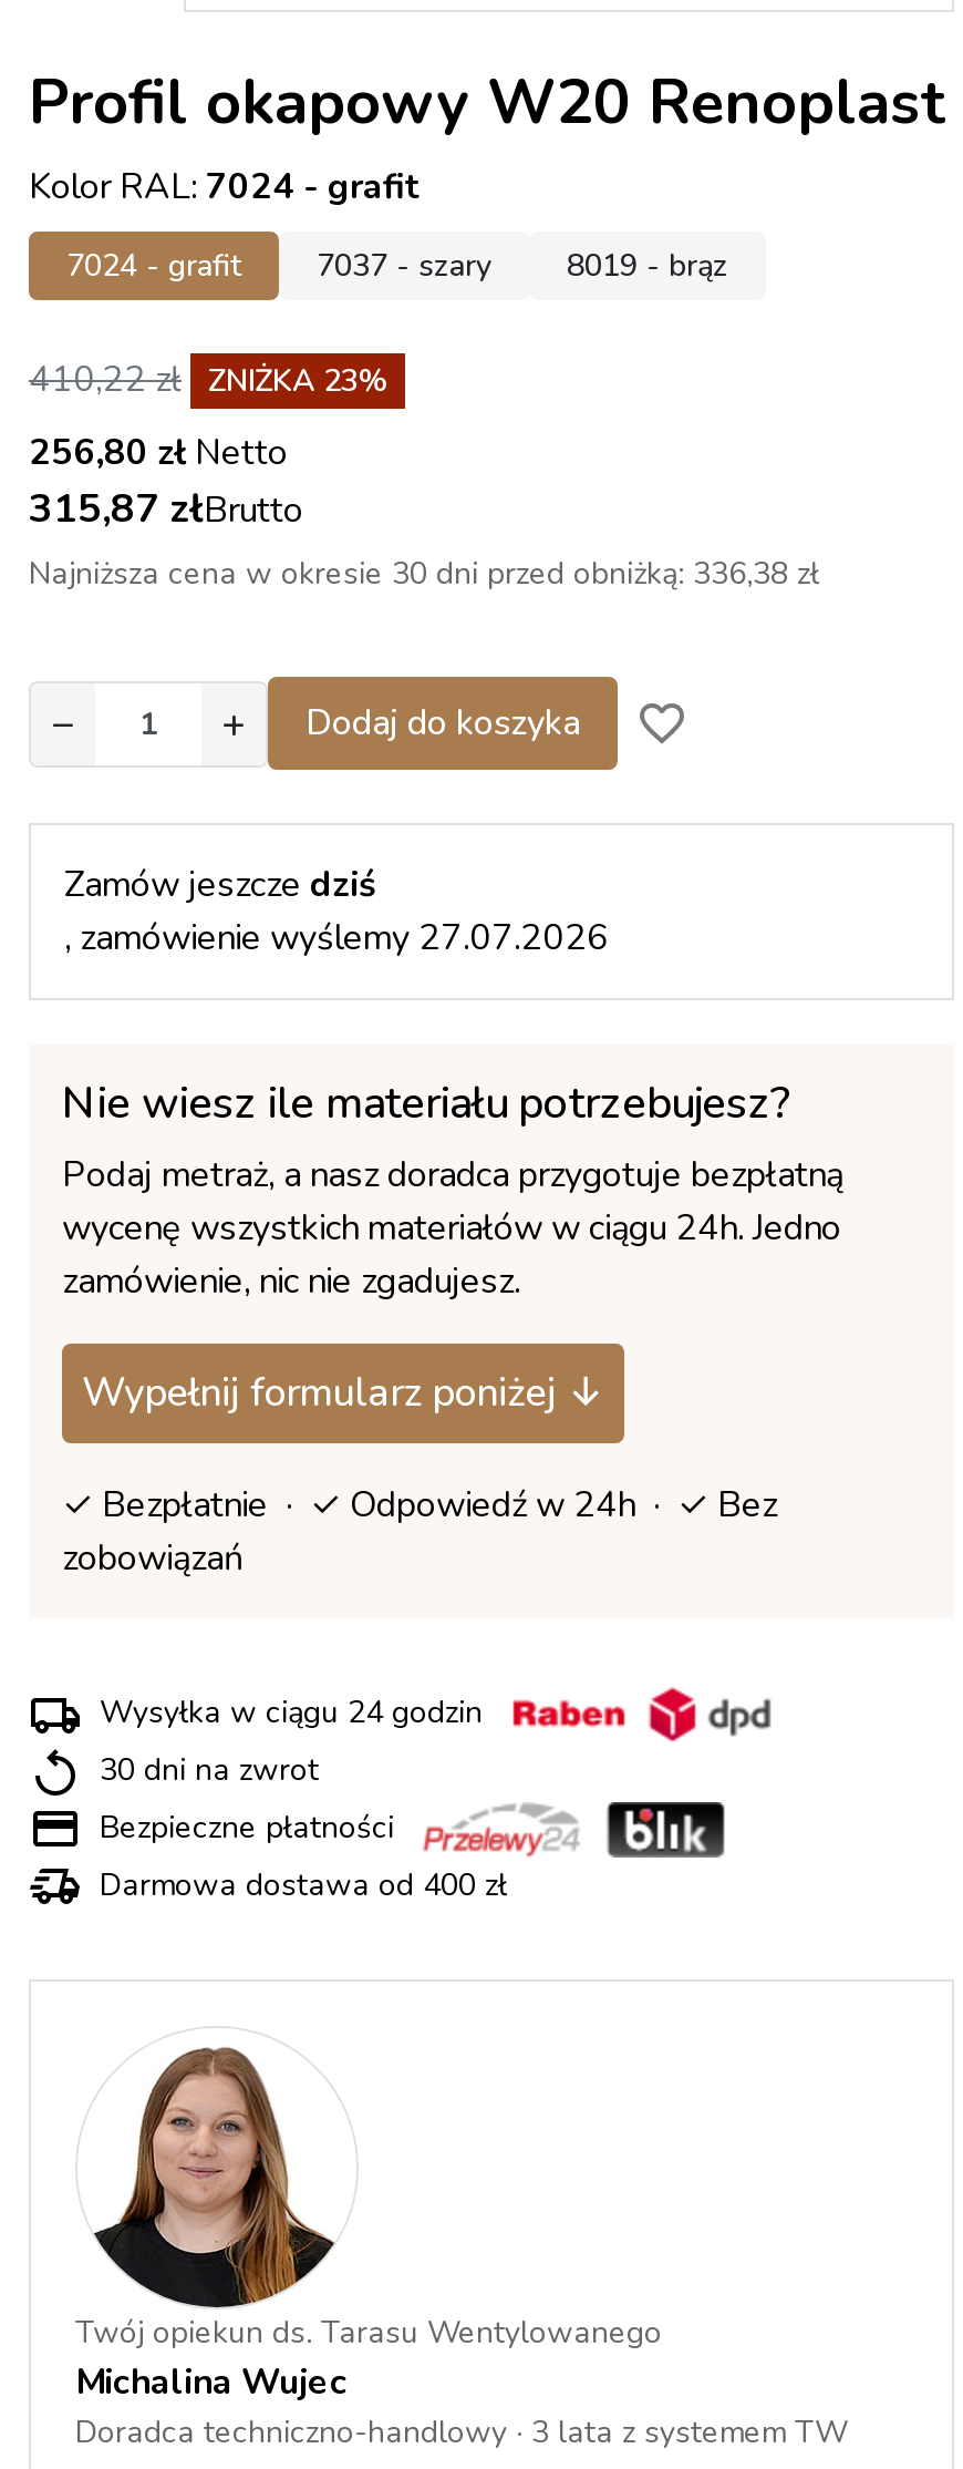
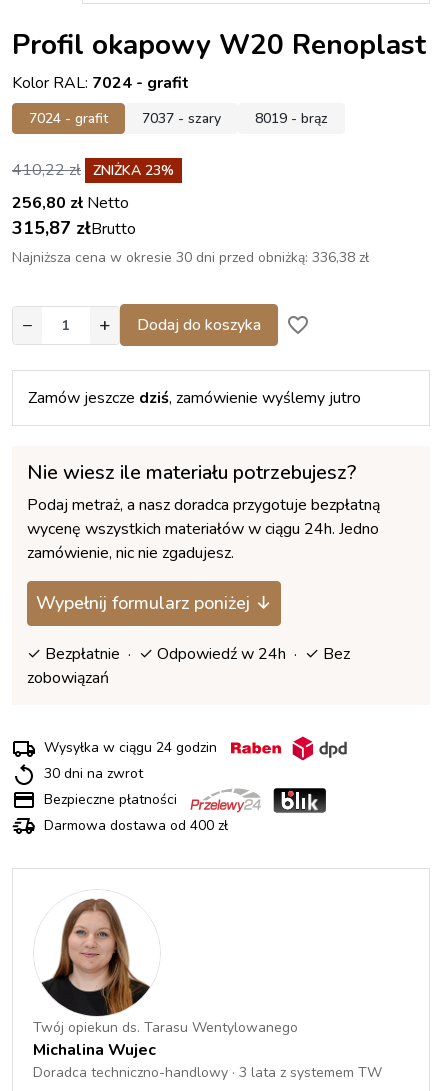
[64,861,609,963] Zamów jeszcze dziś | , zamówienie wyślemy 27.07.2026 -> [28,387,361,409] Zamów jeszcze dziś, zamówienie wyślemy jutro

